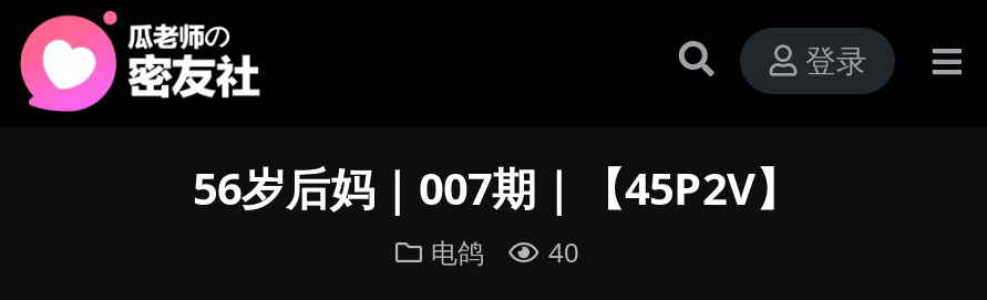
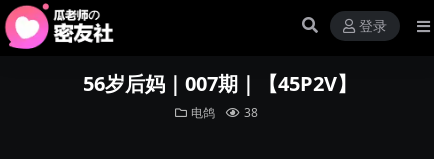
[548,234,579,271] 40 -> [243,104,257,121] 38

